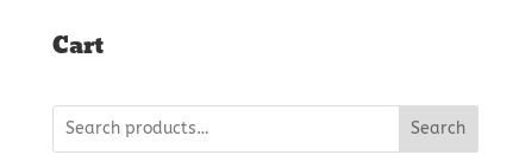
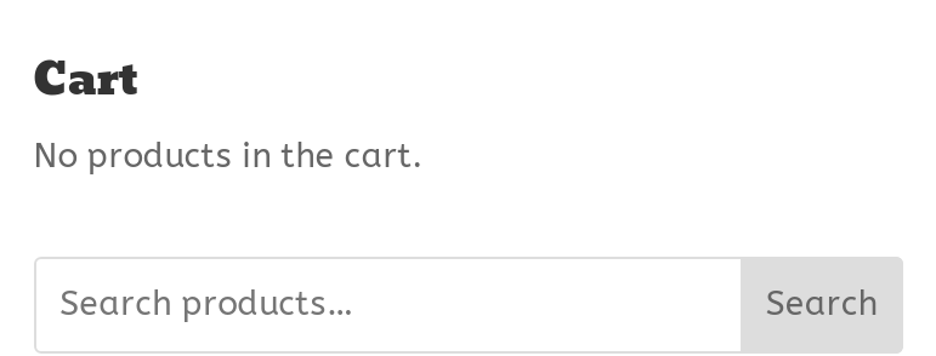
none -> [34,135,422,176] No products in the cart.

